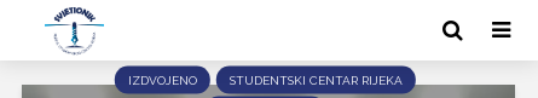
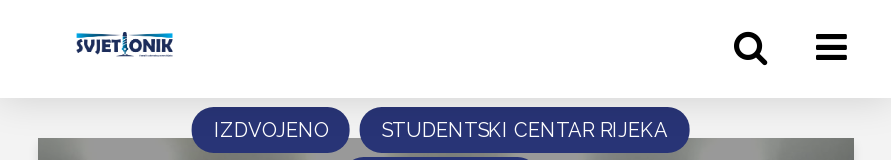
[46,6,103,56] [image] -> [76,10,174,88] [image]

